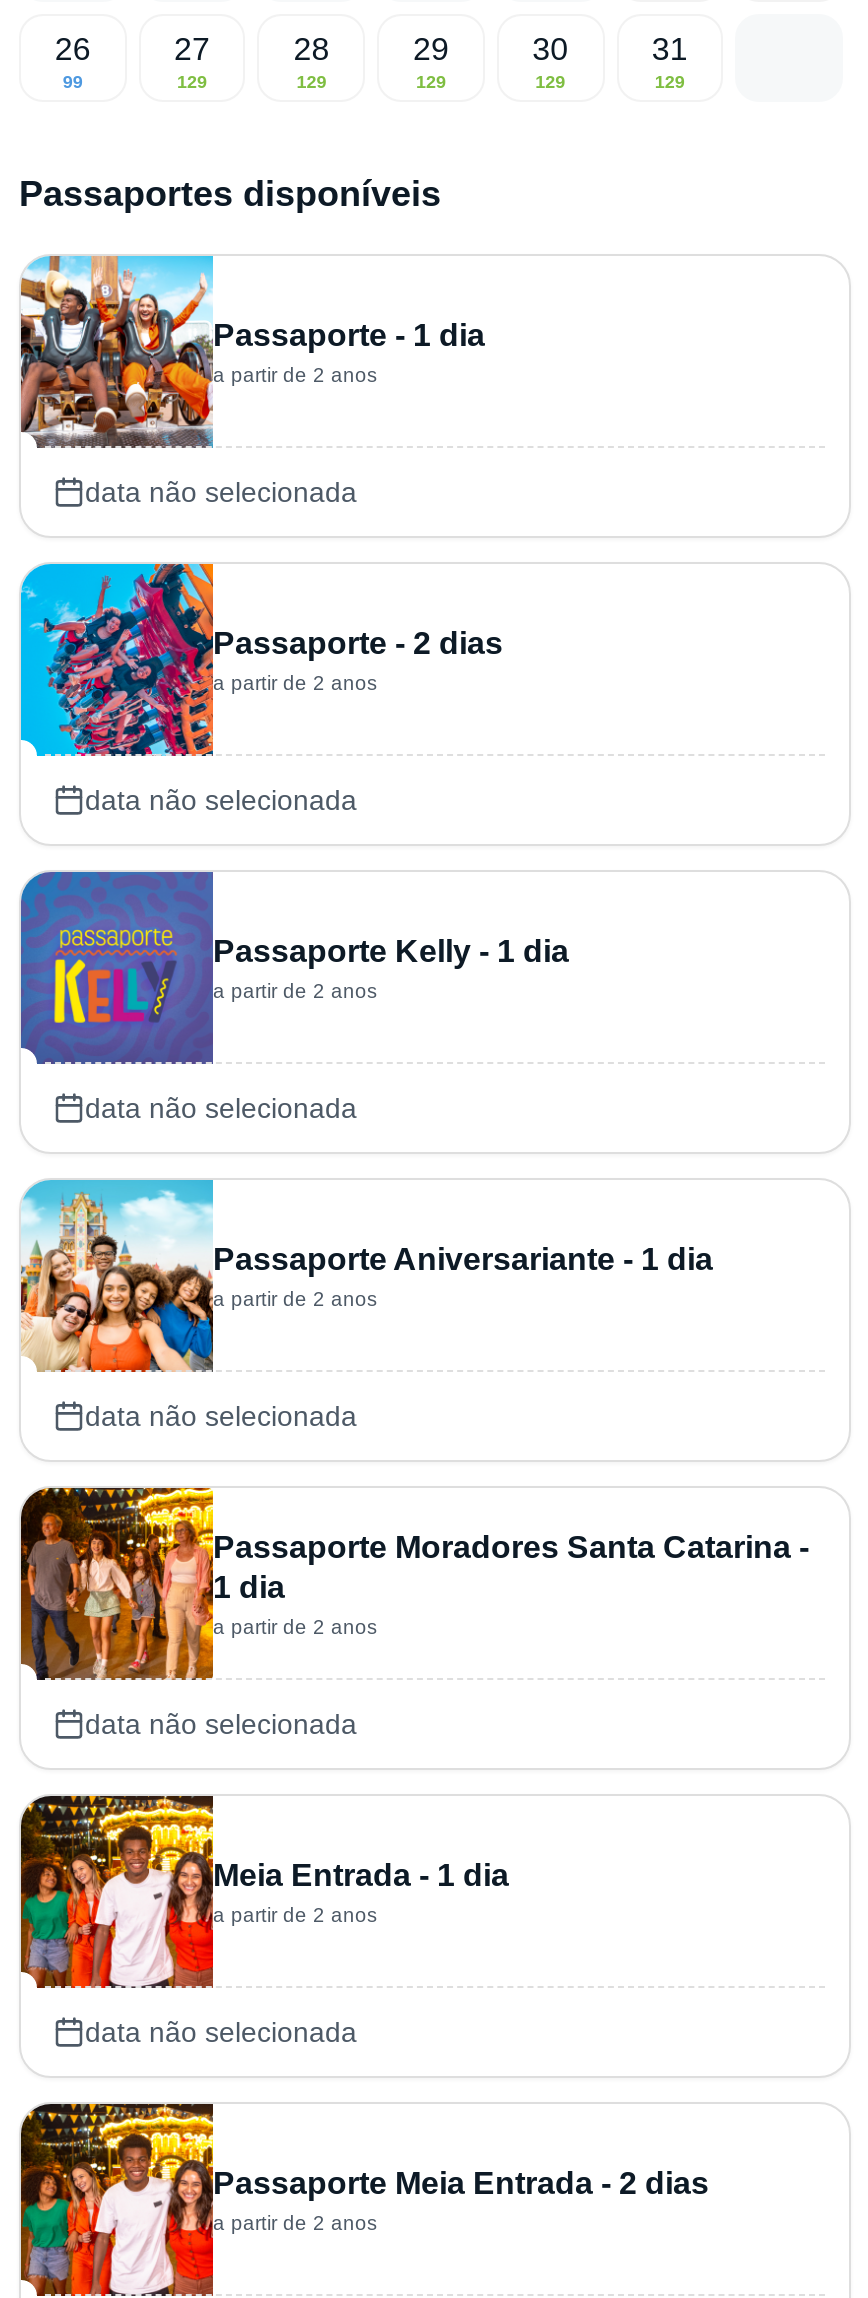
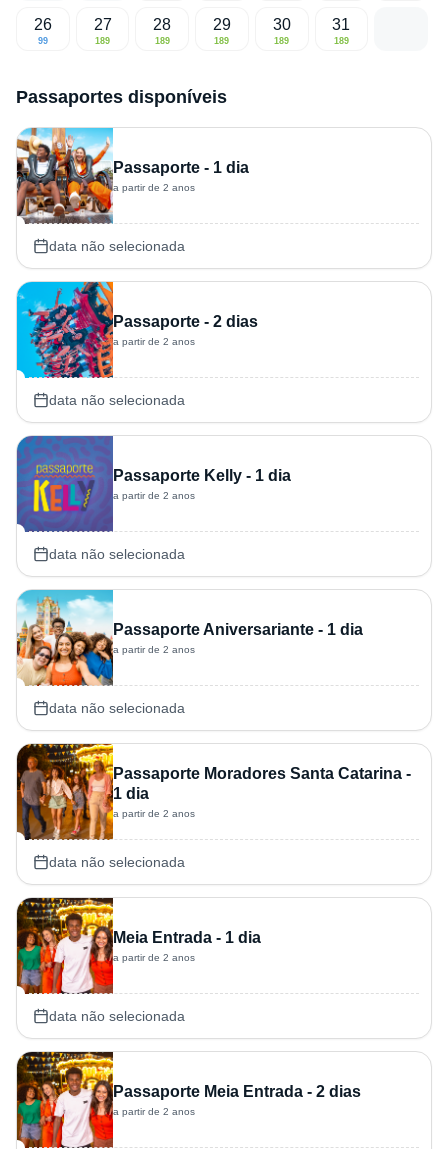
[177,71,207,91] 129 -> [95,35,110,45] 189
[297,71,327,91] 129 -> [155,35,170,45] 189
[416,71,446,91] 129 -> [214,35,229,45] 189
[535,71,565,91] 129 -> [274,35,289,45] 189
[655,71,685,91] 129 -> [334,35,349,45] 189

